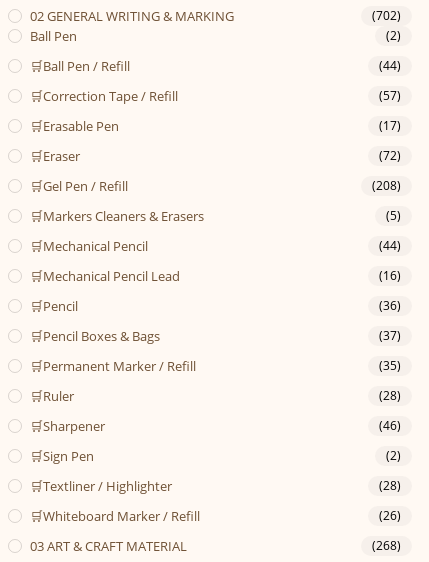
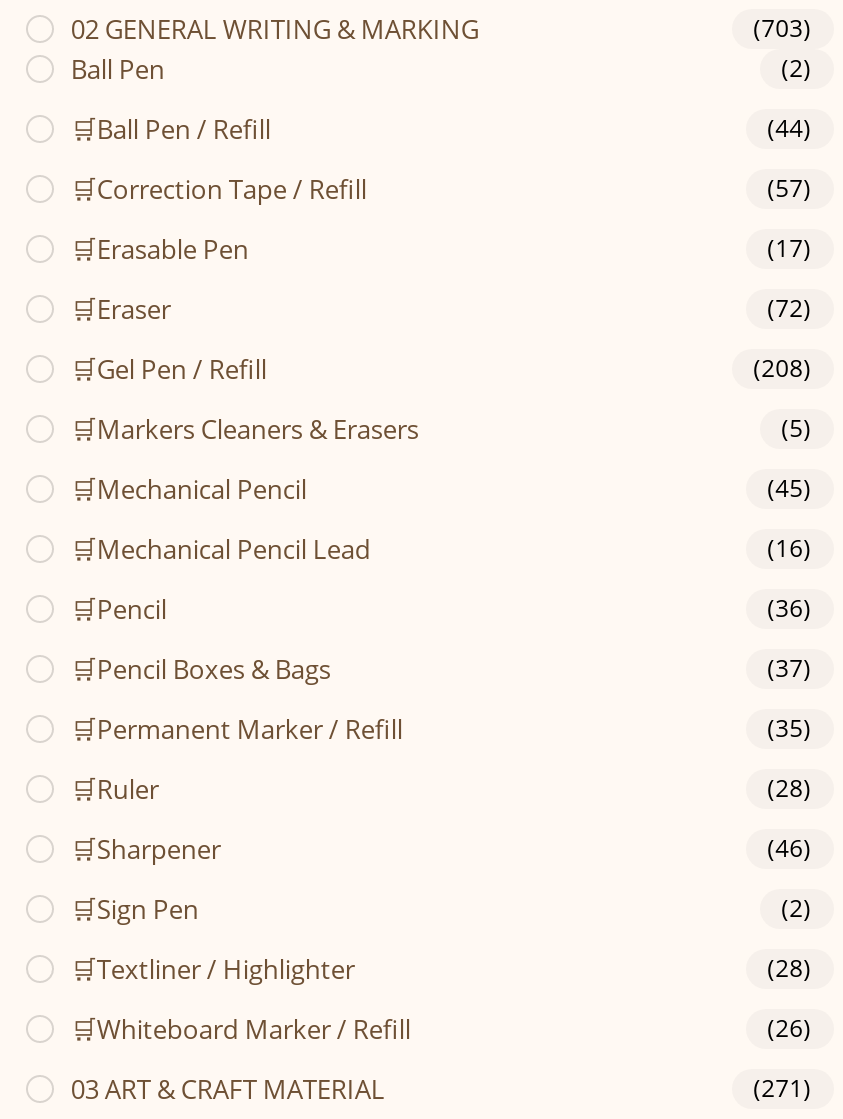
[372,7,401,24] (702) -> [753,11,811,45] (703)
[379,237,401,254] (44) -> [767,471,811,505] (45)
[372,537,401,554] (268) -> [753,1071,811,1105] (271)

